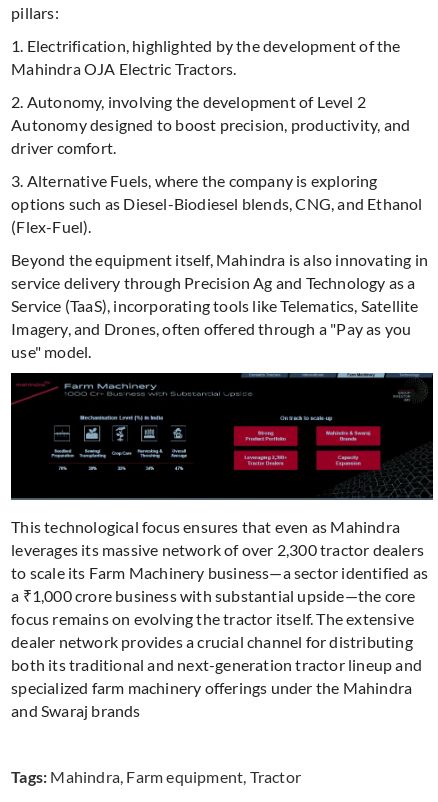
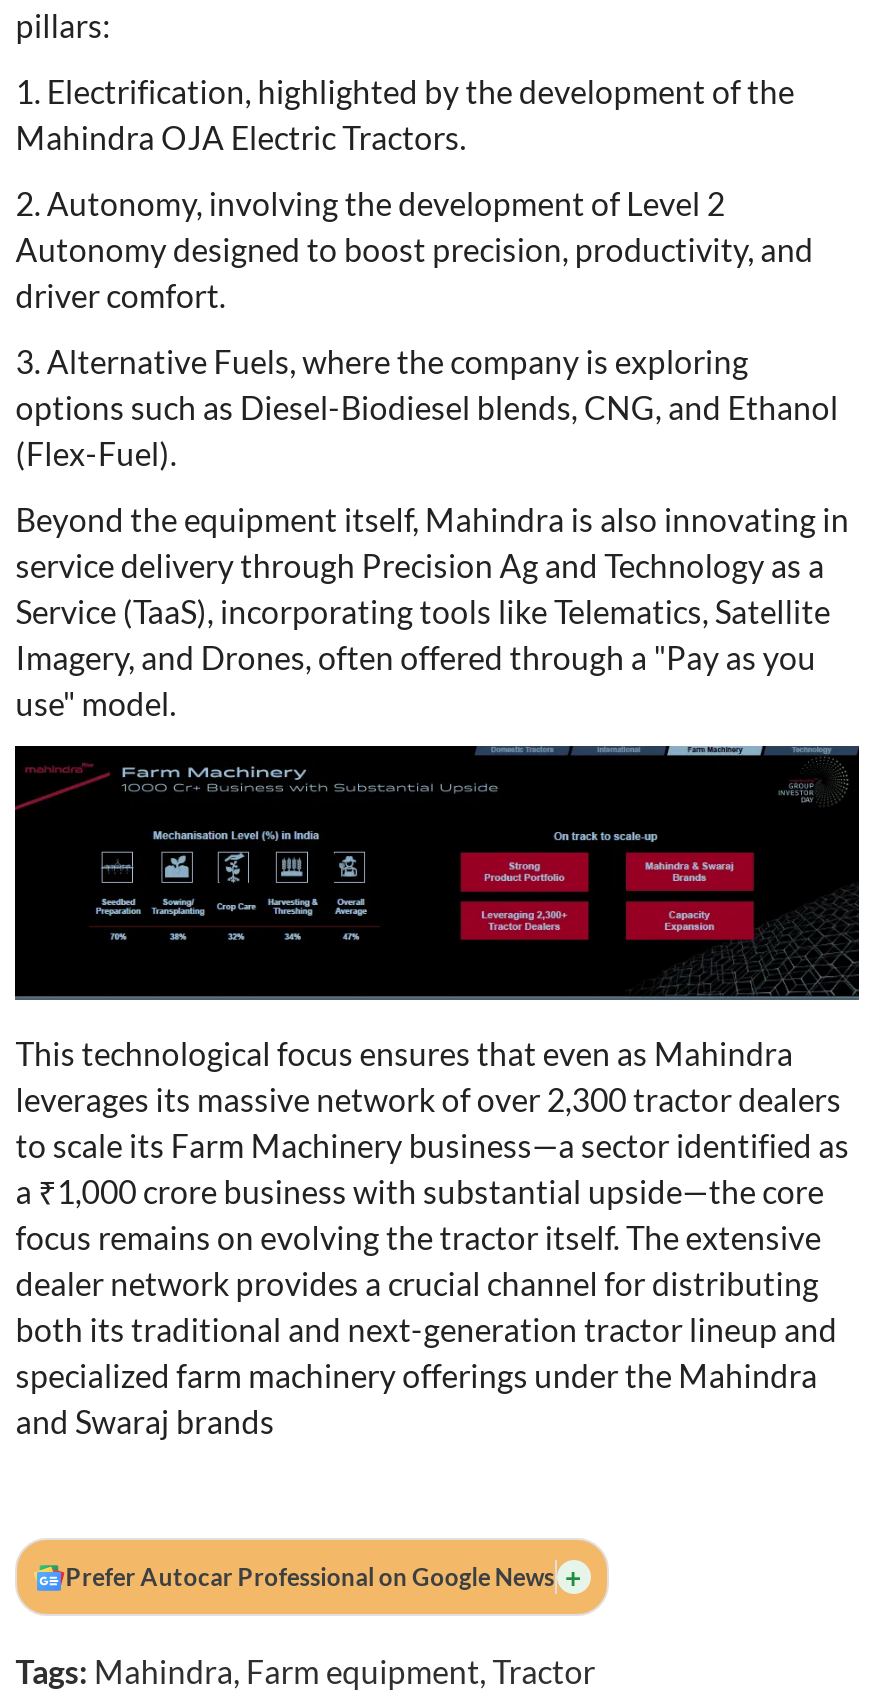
none -> [65,1560,581,1594] Prefer Autocar Professional on Google News +

